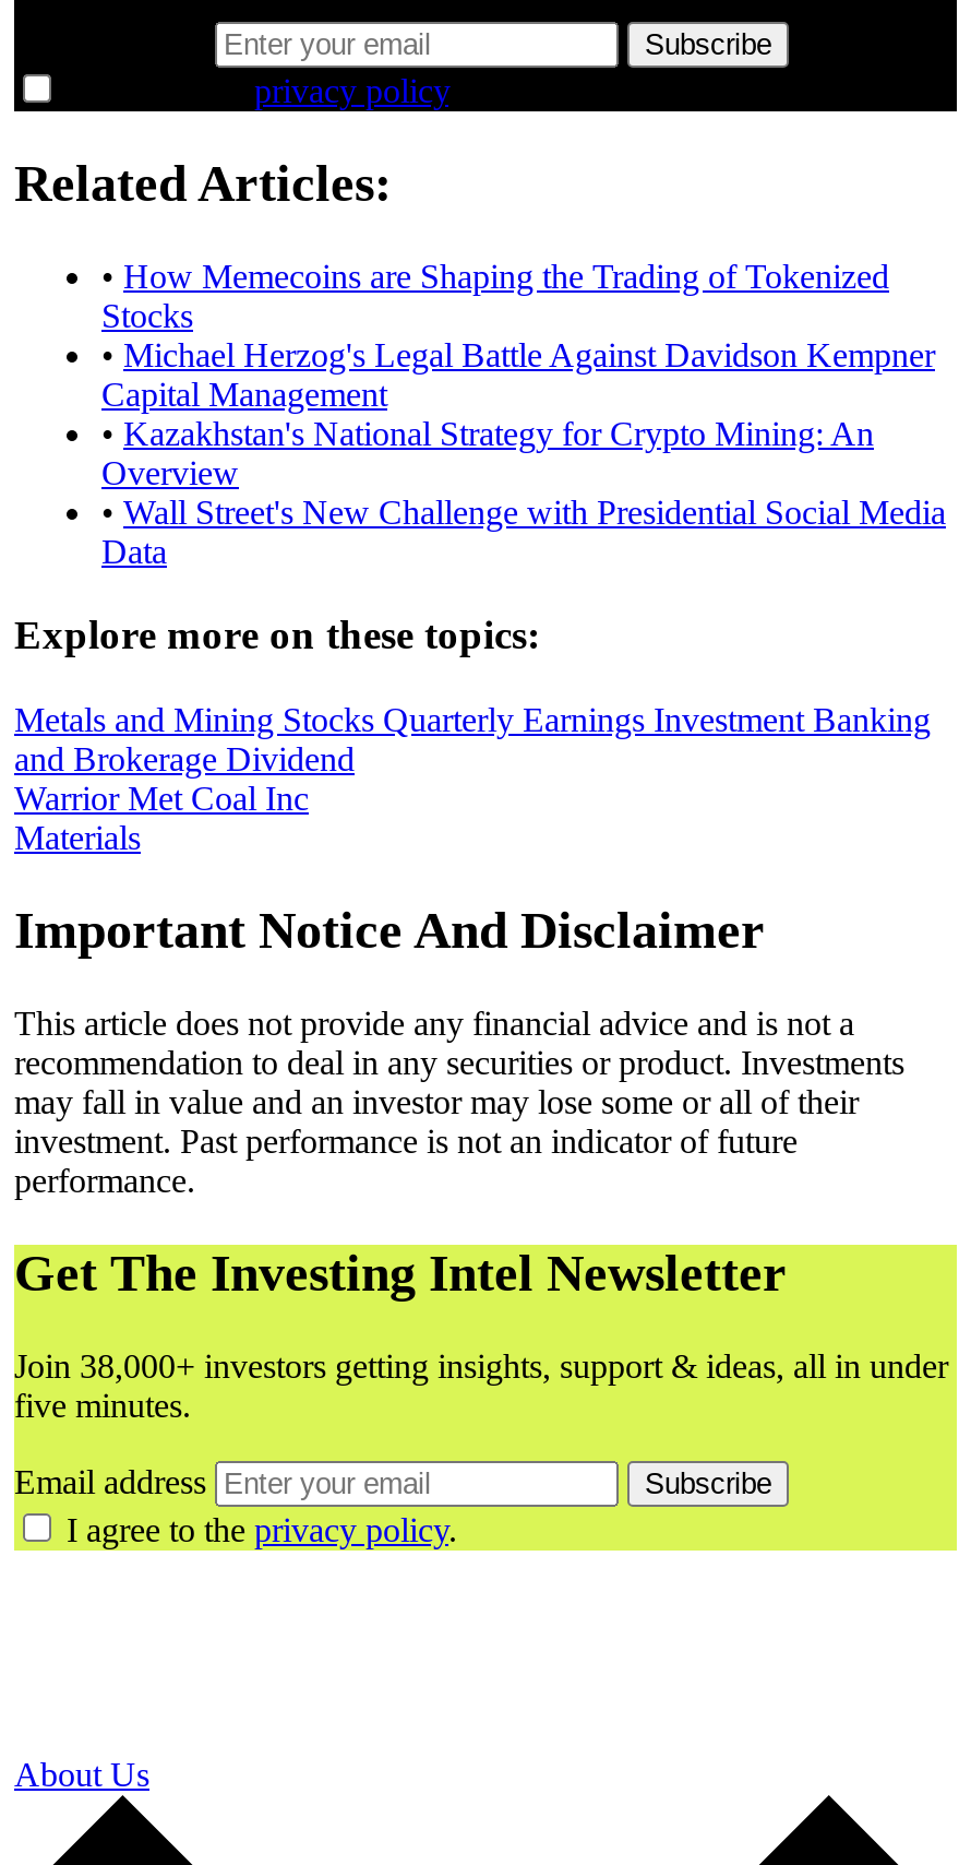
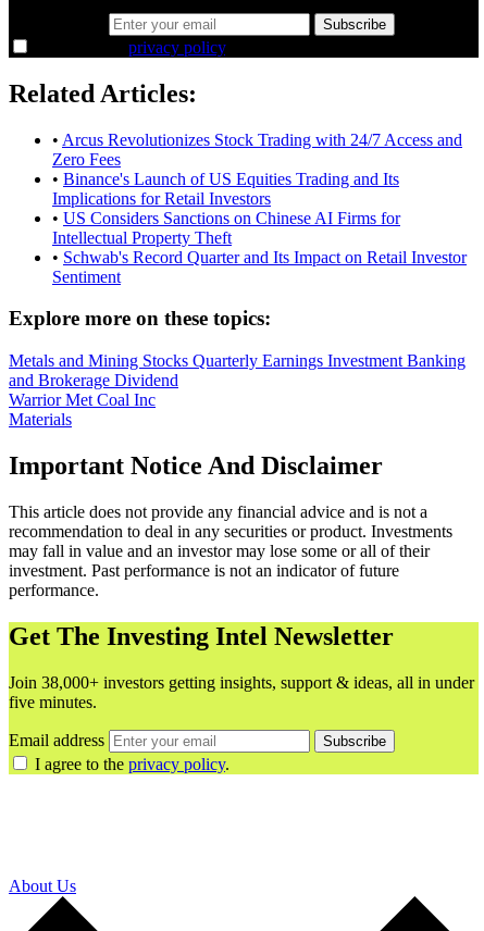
[101,257,946,570] • How Memecoins are Shaping the Trading of Tokenized | Stocks | • Michael Herzog's Legal Battle Against Davidson Kempner | Capital Management | • Kazakhstan's National Strategy for Crypto Mining: An | Overview | • Wall Street's New Challenge with Presidential Social Media | Data -> [52,130,467,286] • Arcus Revolutionizes Stock Trading with 24/7 Access and | Zero Fees | • Binance's Launch of US Equities Trading and Its | Implications for Retail Investors | • US Considers Sanctions on Chinese AI Firms for | Intellectual Property Theft | • Schwab's Record Quarter and Its Impact on Retail Investor | Sentiment

